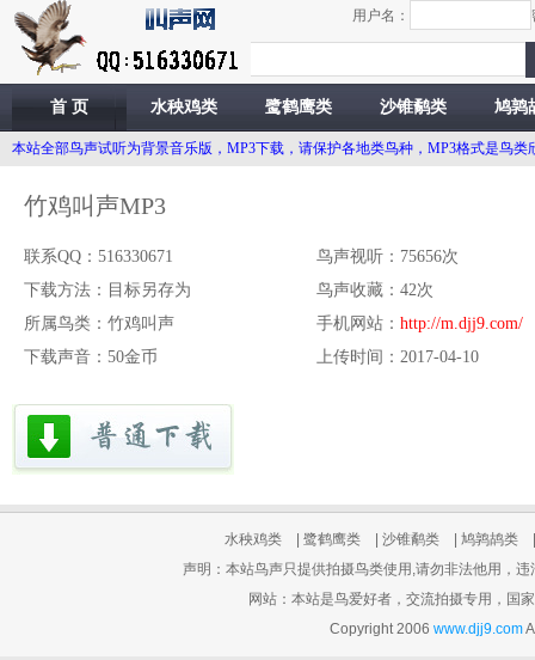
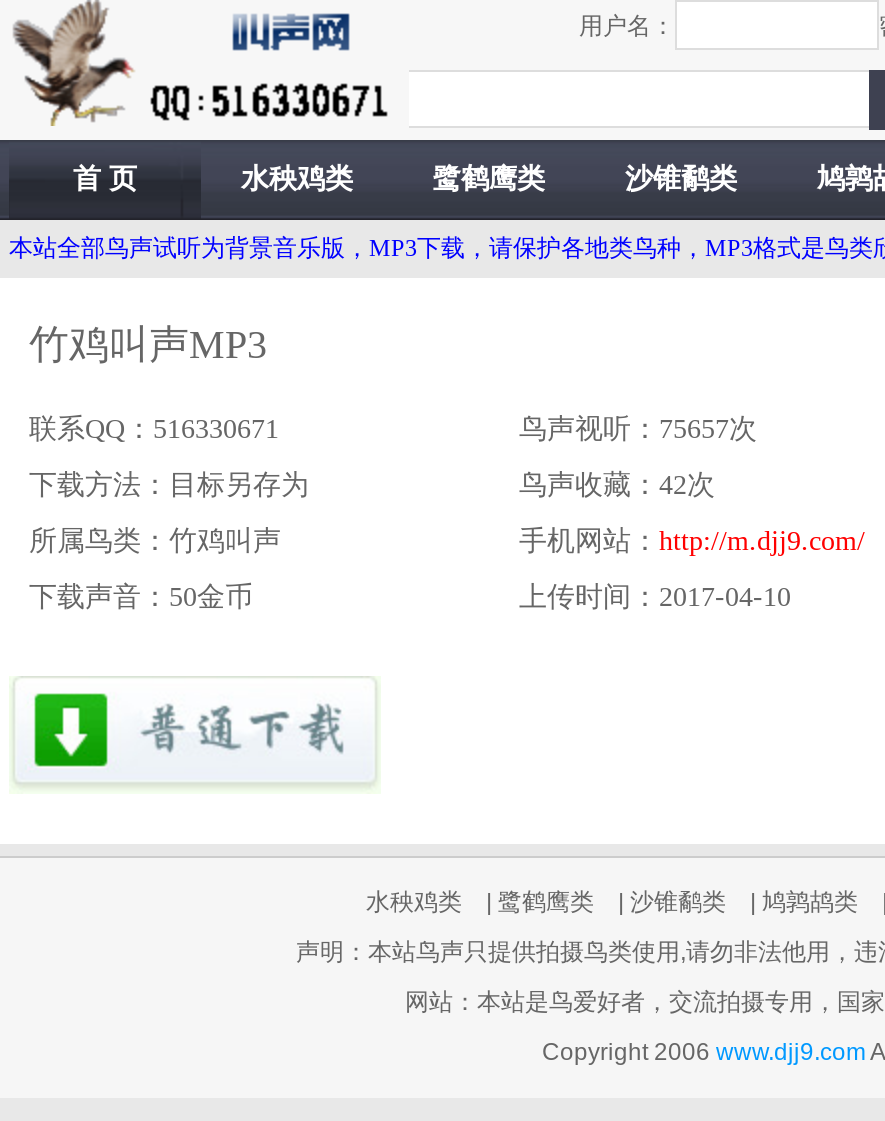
[316,247,459,265] 鸟声视听：75656次 -> [519,414,757,444] 鸟声视听：75657次

